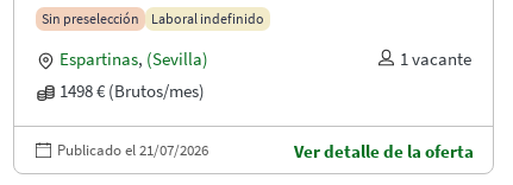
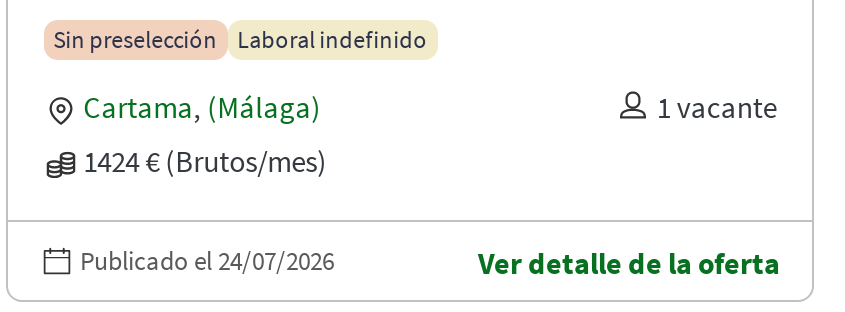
[59,48,208,70] Espartinas, (Sevilla) -> [83,87,321,125] Cartama, (Málaga)
[59,80,204,102] 1498 € (Brutos/mes) -> [83,141,327,179] 1424 € (Brutos/mes)
[57,140,208,160] Publicado el 21/07/2026 -> [80,243,334,277] Publicado el 24/07/2026

